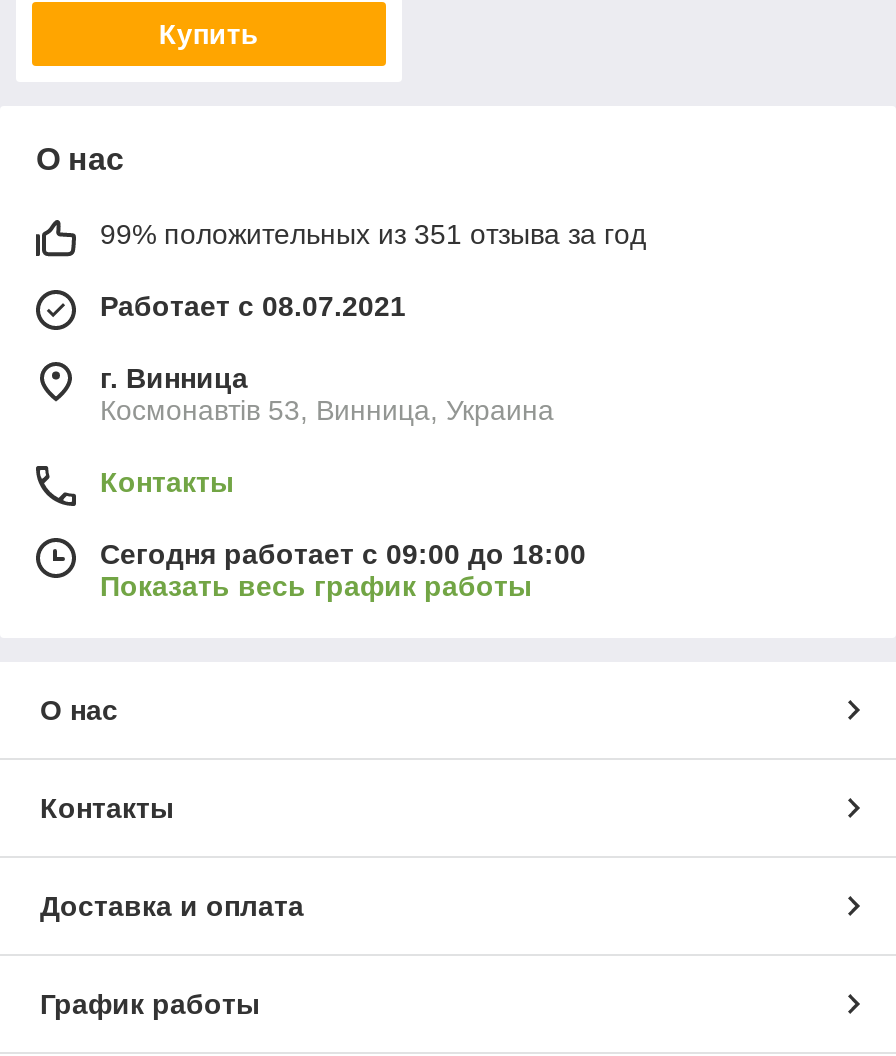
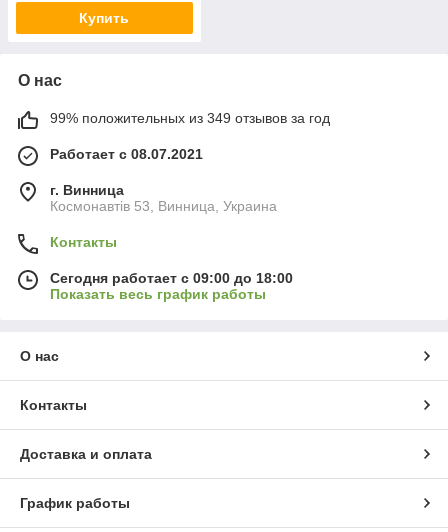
[100,218,646,250] 99% положительных из 351 отзыва за год -> [50,110,330,126] 99% положительных из 349 отзывов за год

